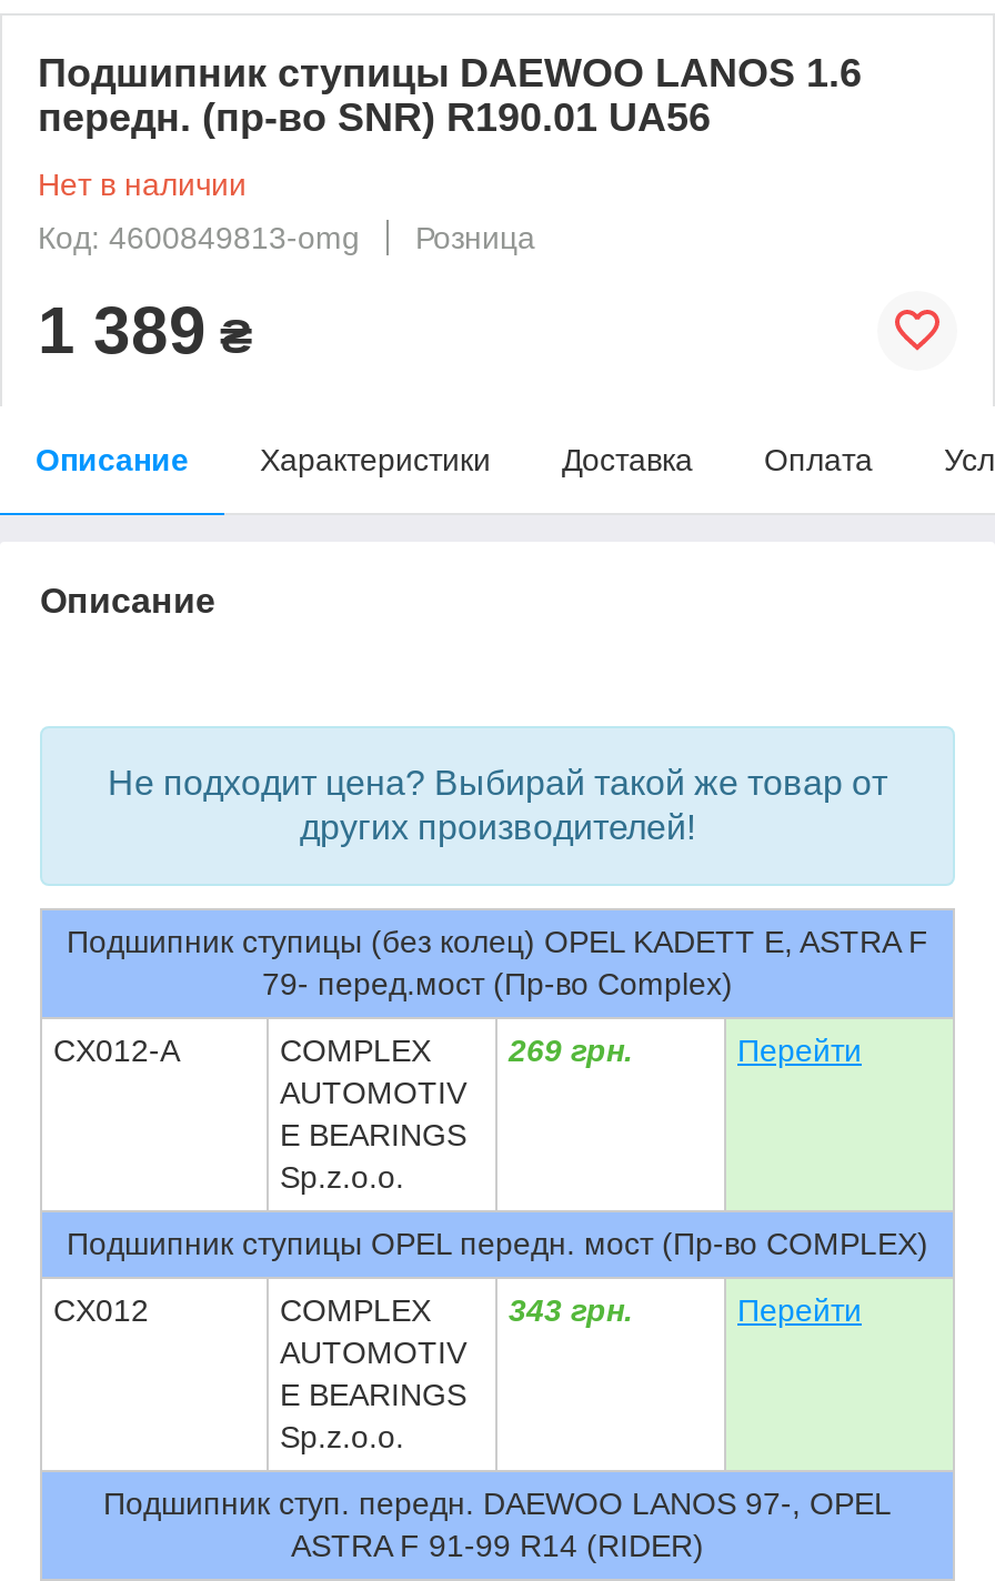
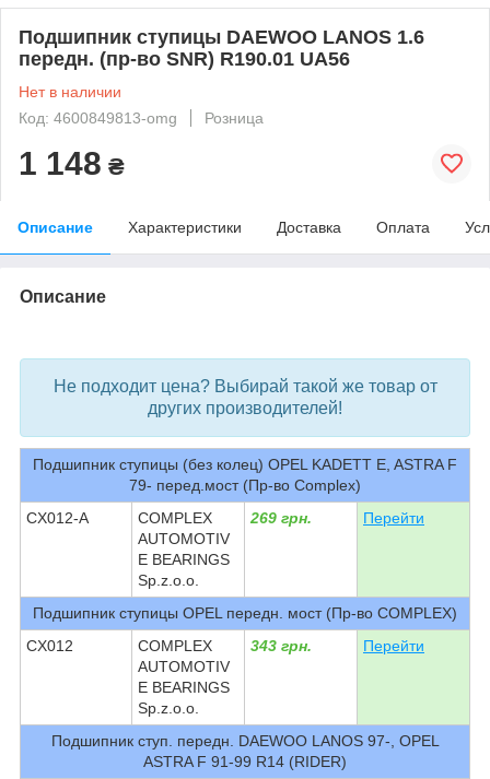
[38,293,253,366] 1 389 ₴ -> [19,145,125,181] 1 148 ₴

